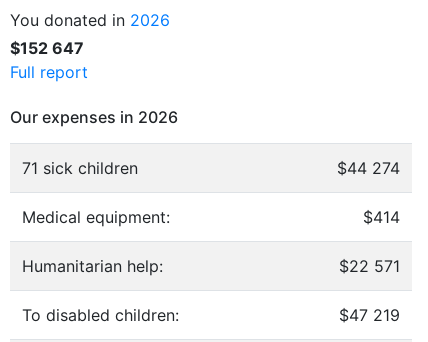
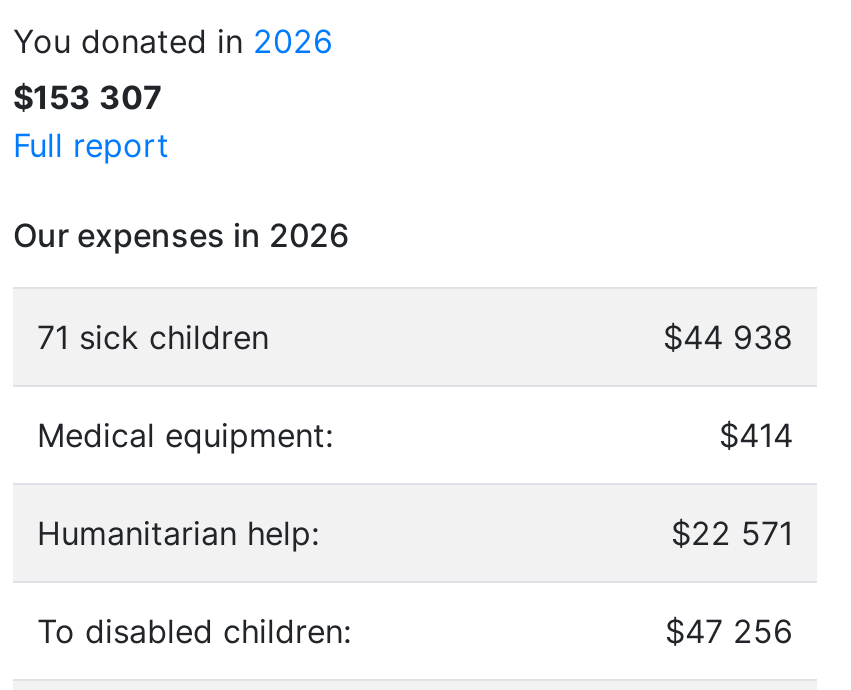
[10,38,84,58] $152 647 -> [13,76,163,116] $153 307
[337,158,400,178] $44 274 -> [663,316,793,356] $44 938
[339,305,400,325] $47 219 -> [665,610,793,650] $47 256

